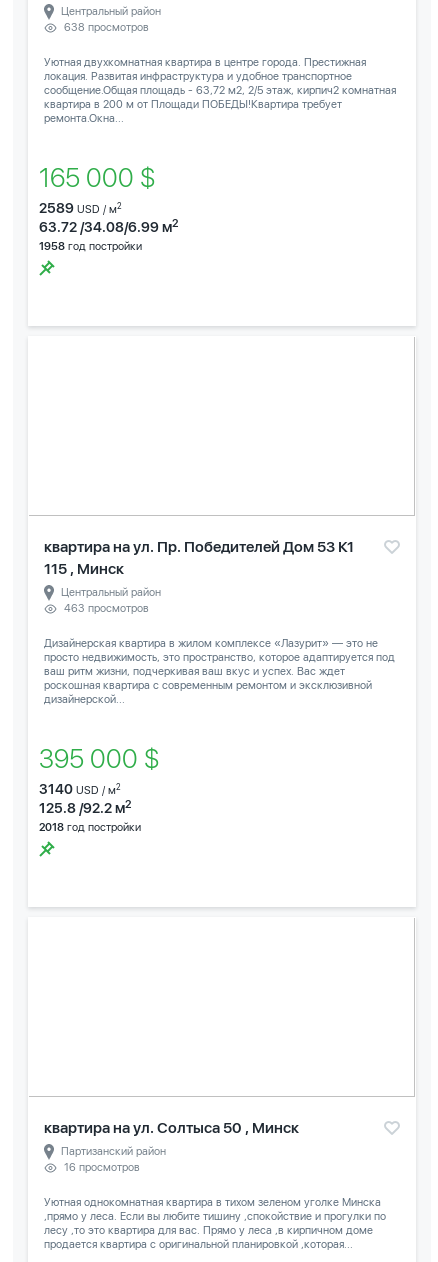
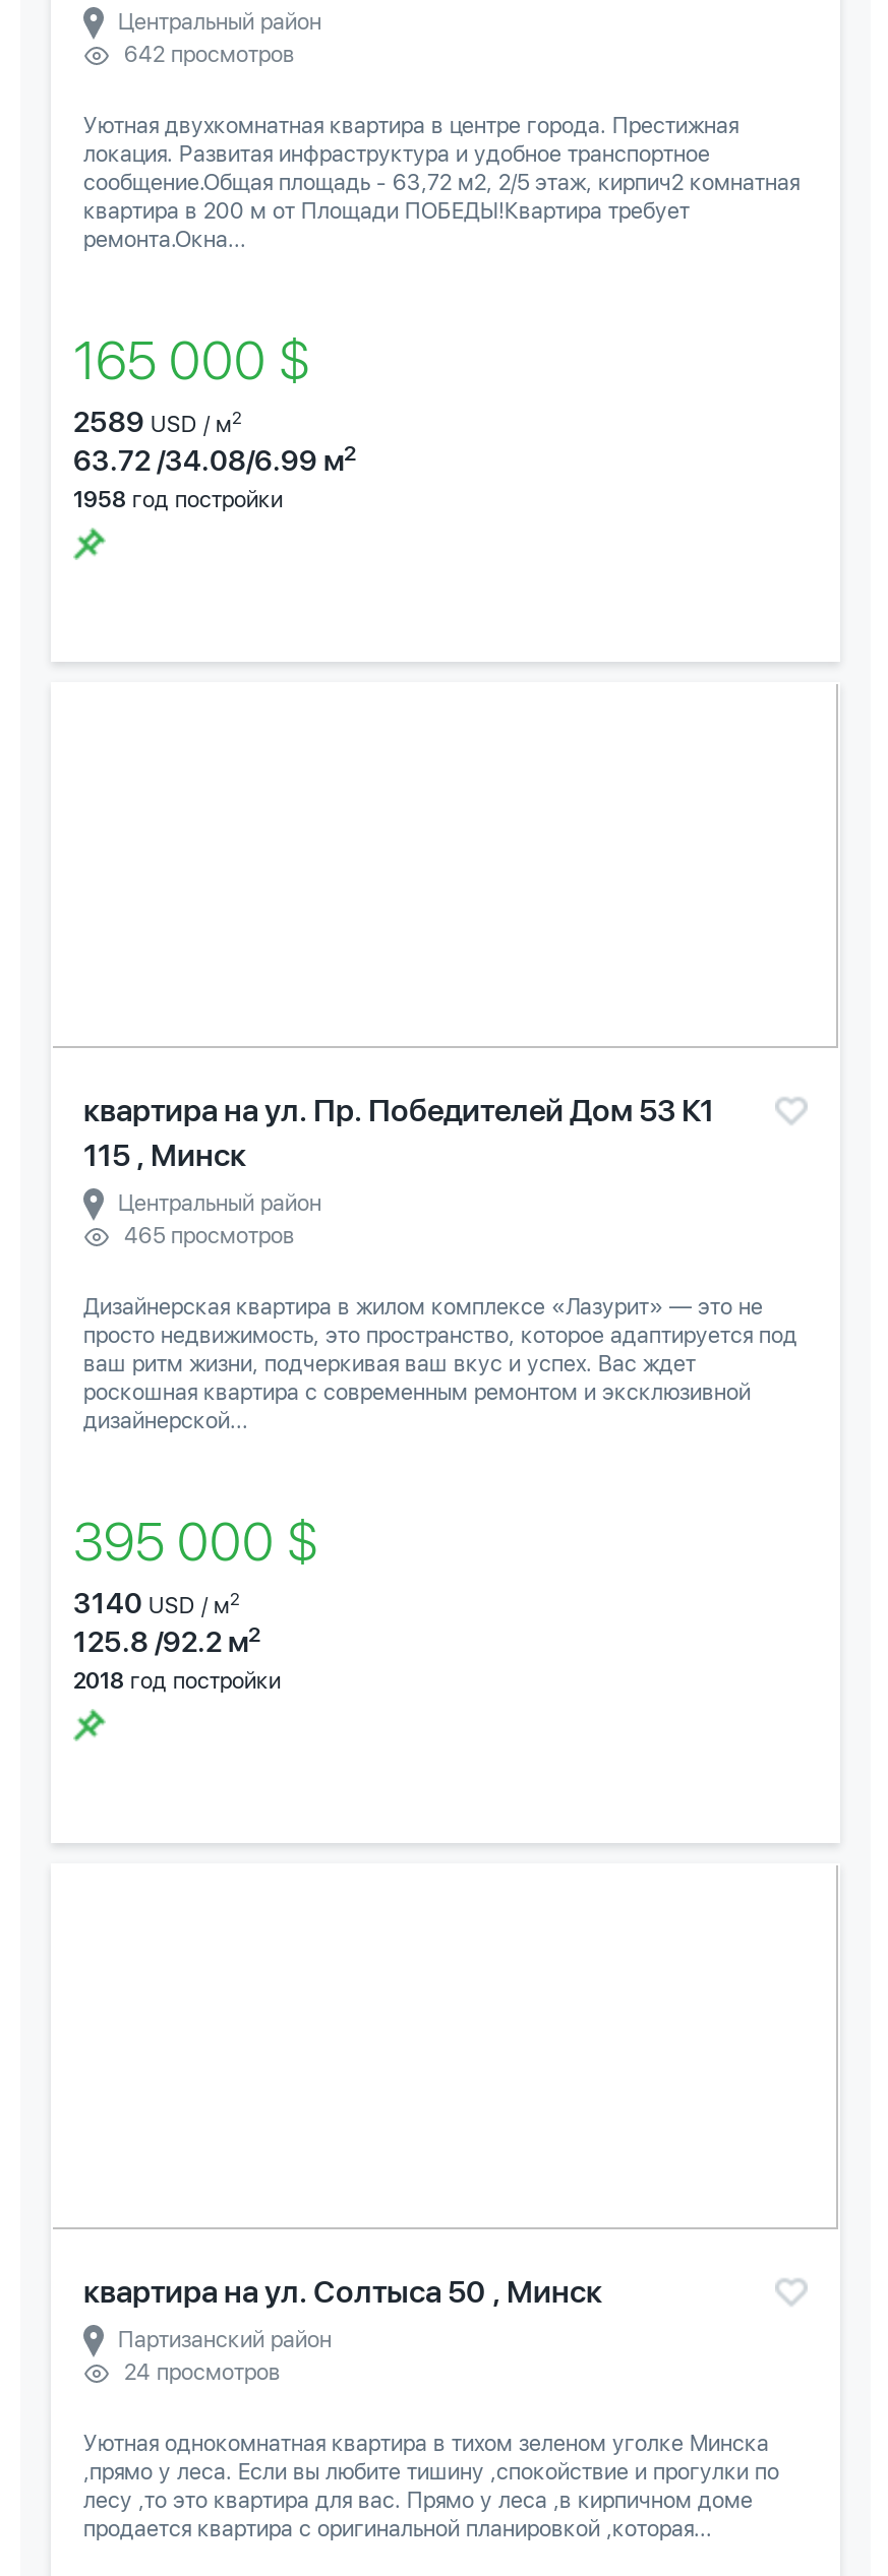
[64,21,149,34] 638 просмотров -> [124,41,295,68] 642 просмотров
[64,602,149,615] 463 просмотров -> [124,1223,295,1249] 465 просмотров
[64,1161,140,1174] 16 просмотров -> [124,2360,281,2386] 24 просмотров

